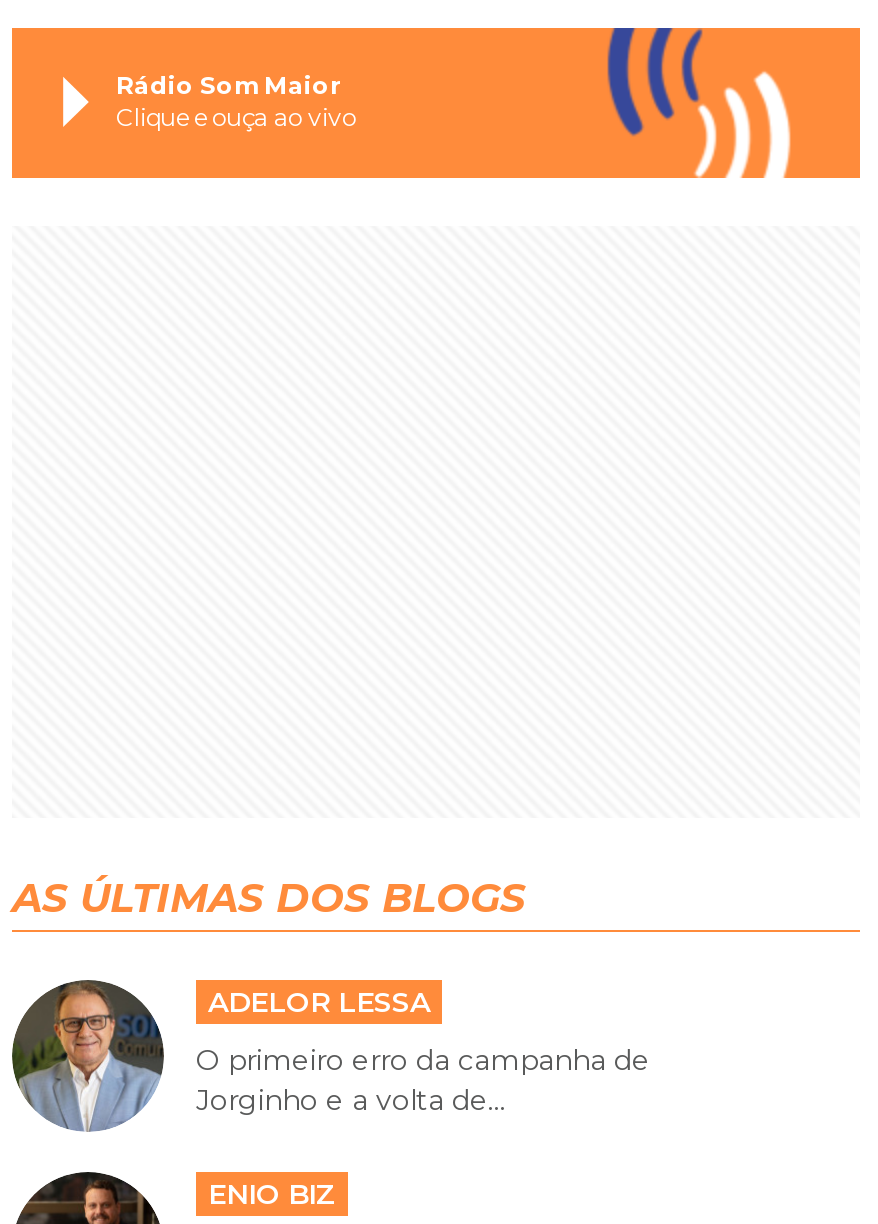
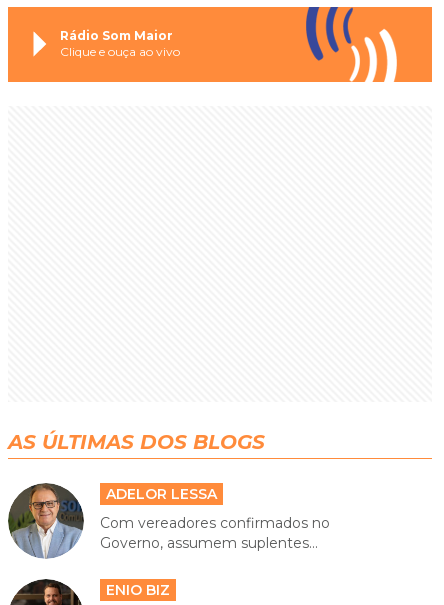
[196,1042,650,1118] O primeiro erro da campanha de | Jorginho e a volta de... -> [100,514,330,552] Com vereadores confirmados no | Governo, assumem suplentes...

